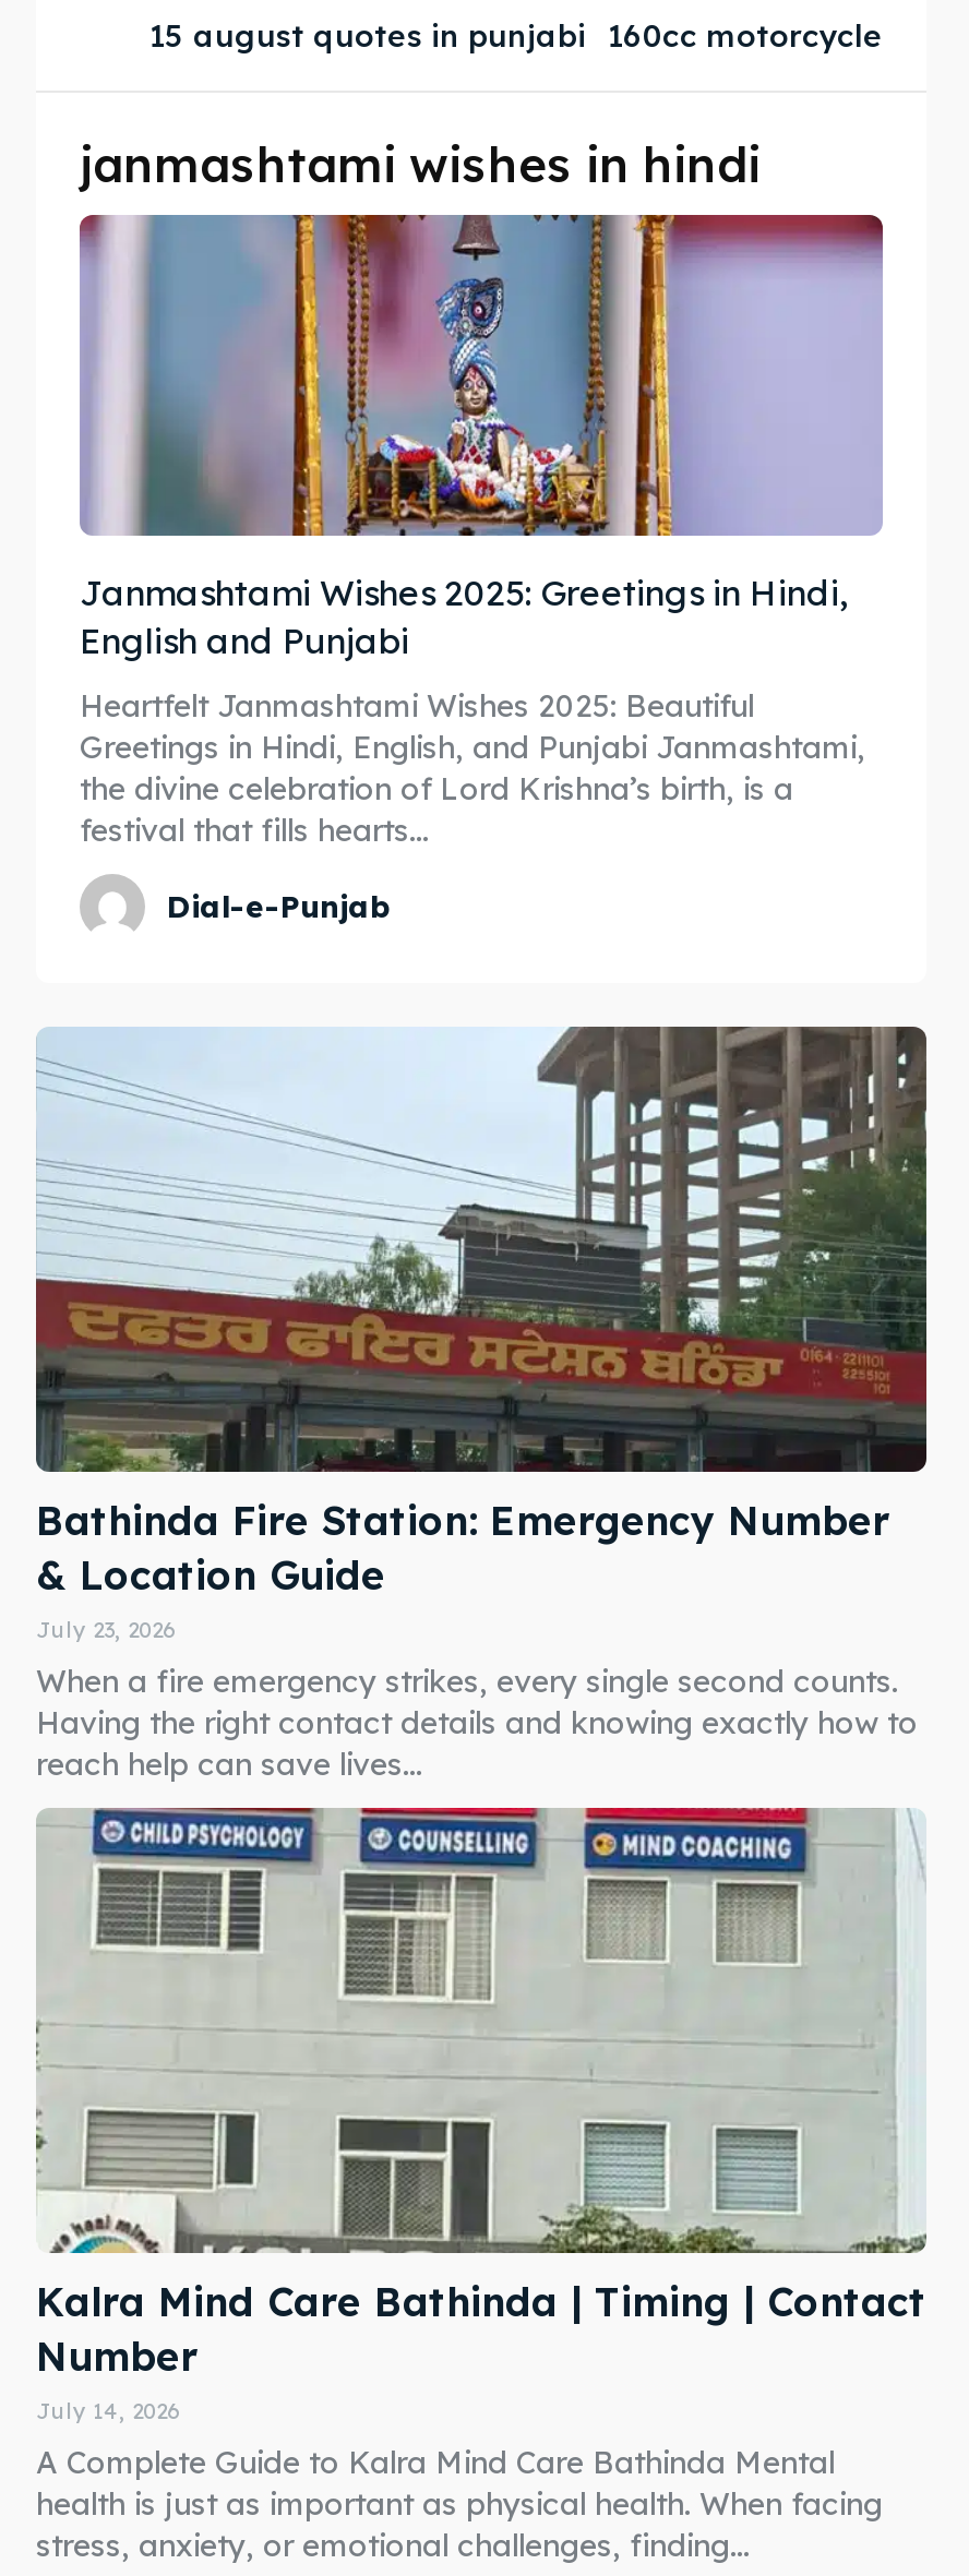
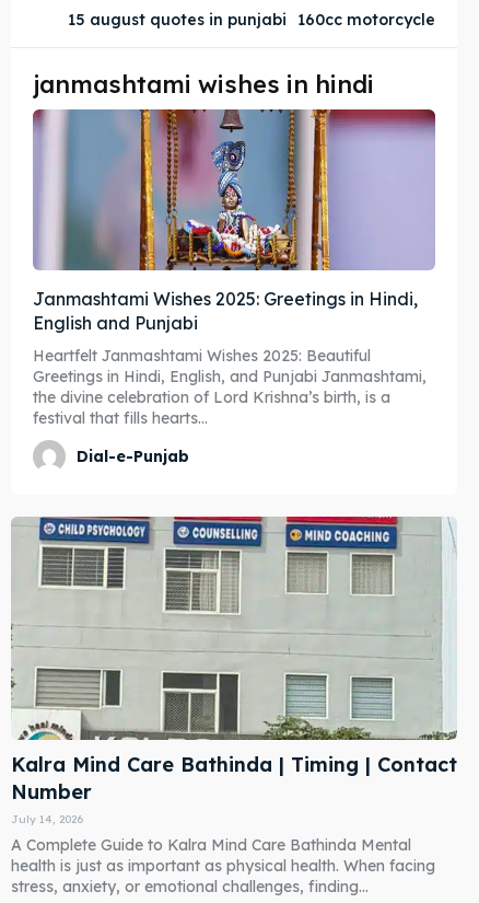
[34,1025,929,1784] [image] | Bathinda Fire Station: Emergency Number | & Location Guide | July 23, 2026 | When a fire emergency strikes, every single second counts. | Having the right contact details and knowing exactly how to | reach help can save lives... -> none

